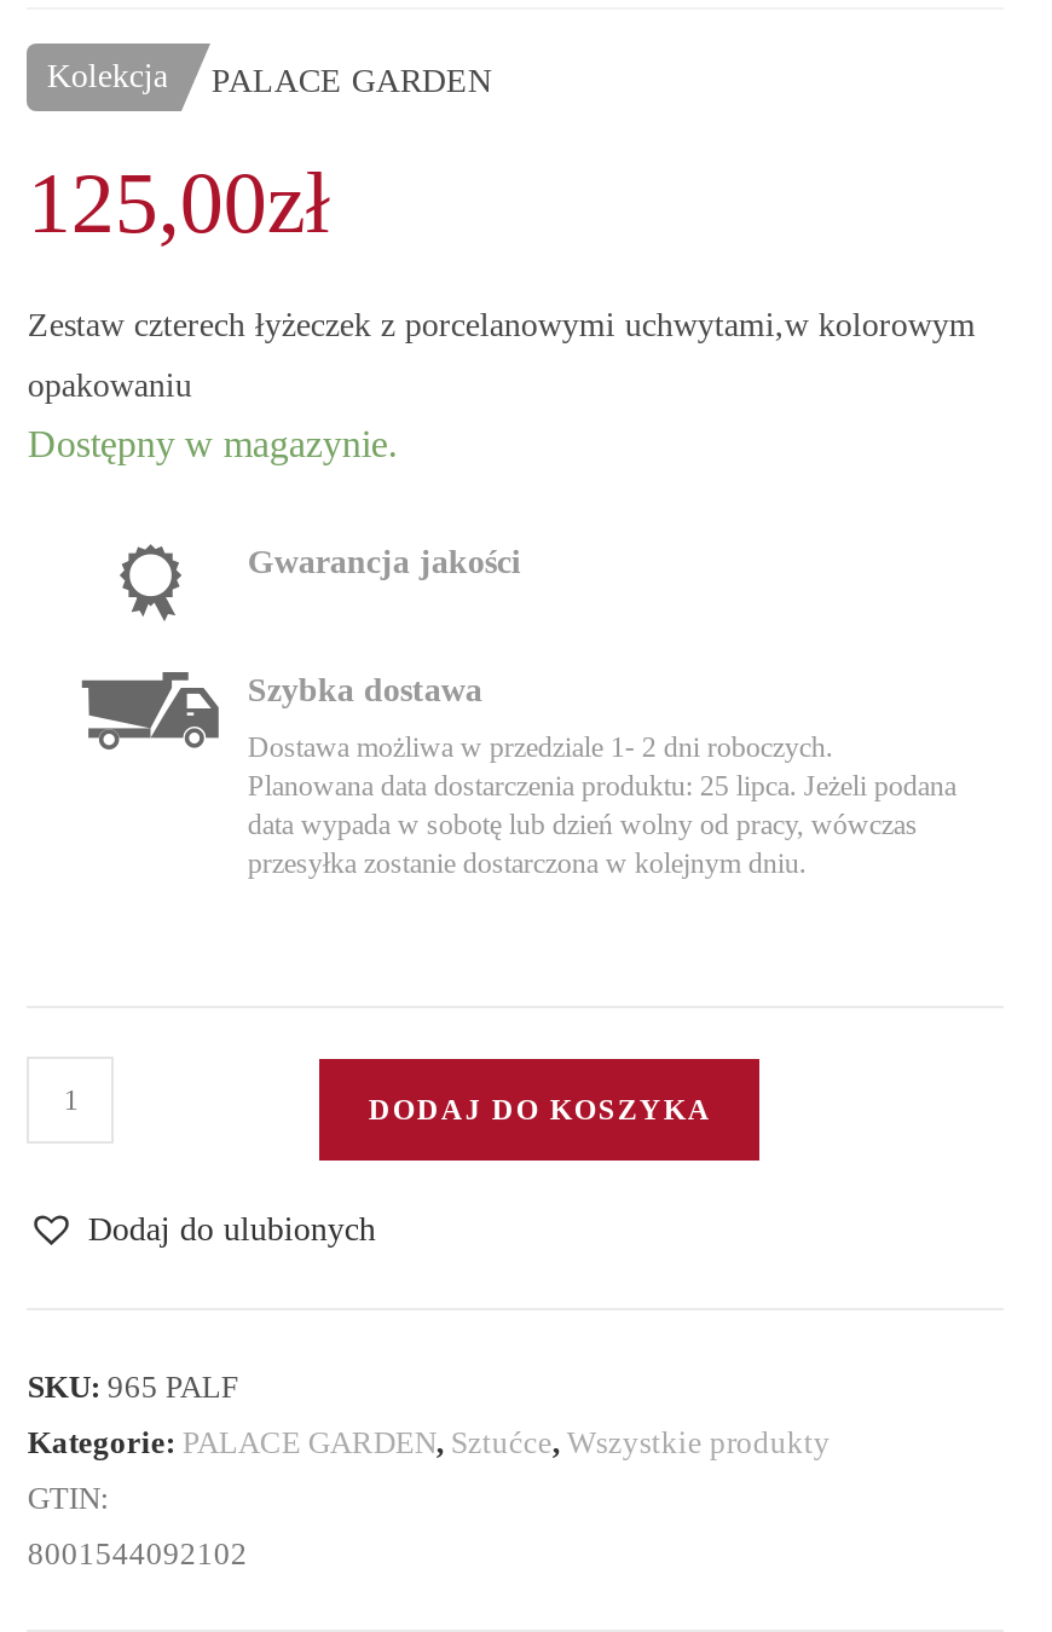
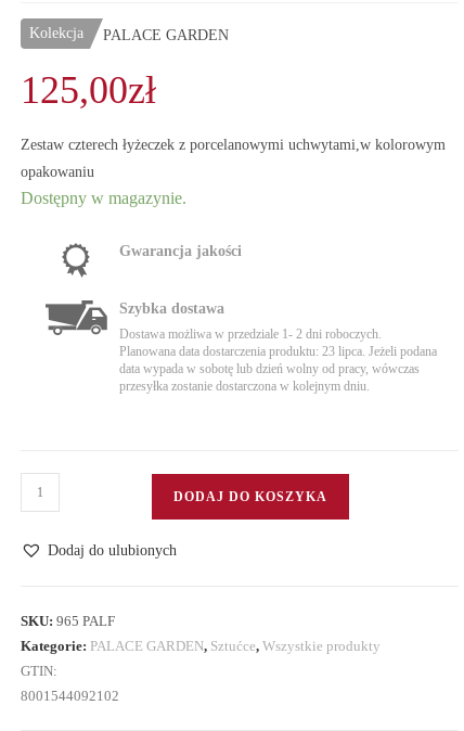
[248,770,956,804] Planowana data dostarczenia produktu: 25 lipca. Jeżeli podana -> [120,344,437,359] Planowana data dostarczenia produktu: 23 lipca. Jeżeli podana

